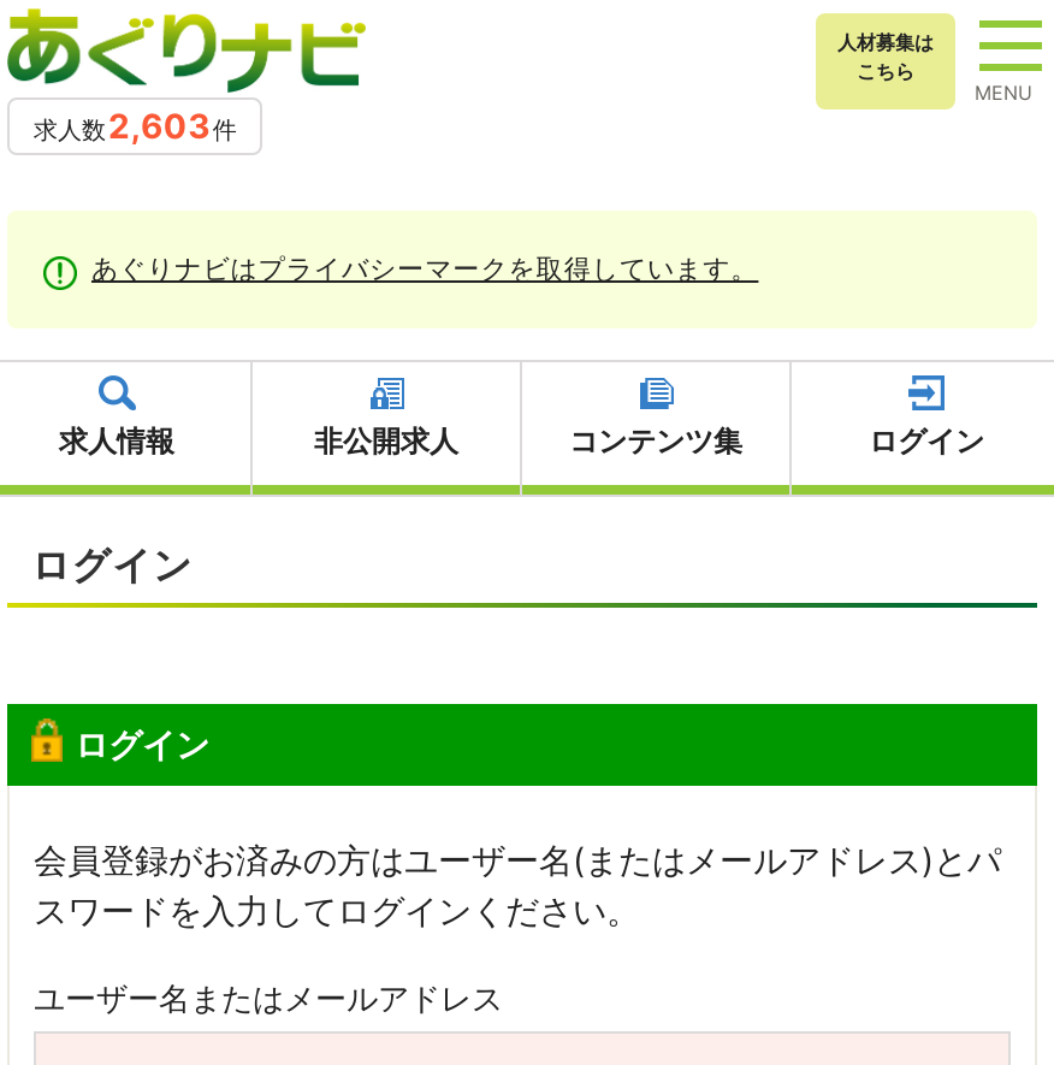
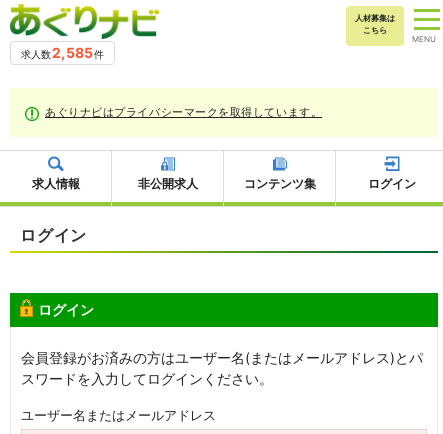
[34,105,237,146] 求人数2,603件 -> [21,44,104,61] 求人数2,585件

